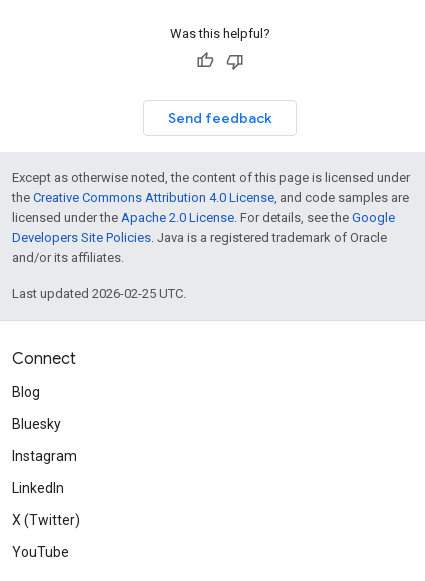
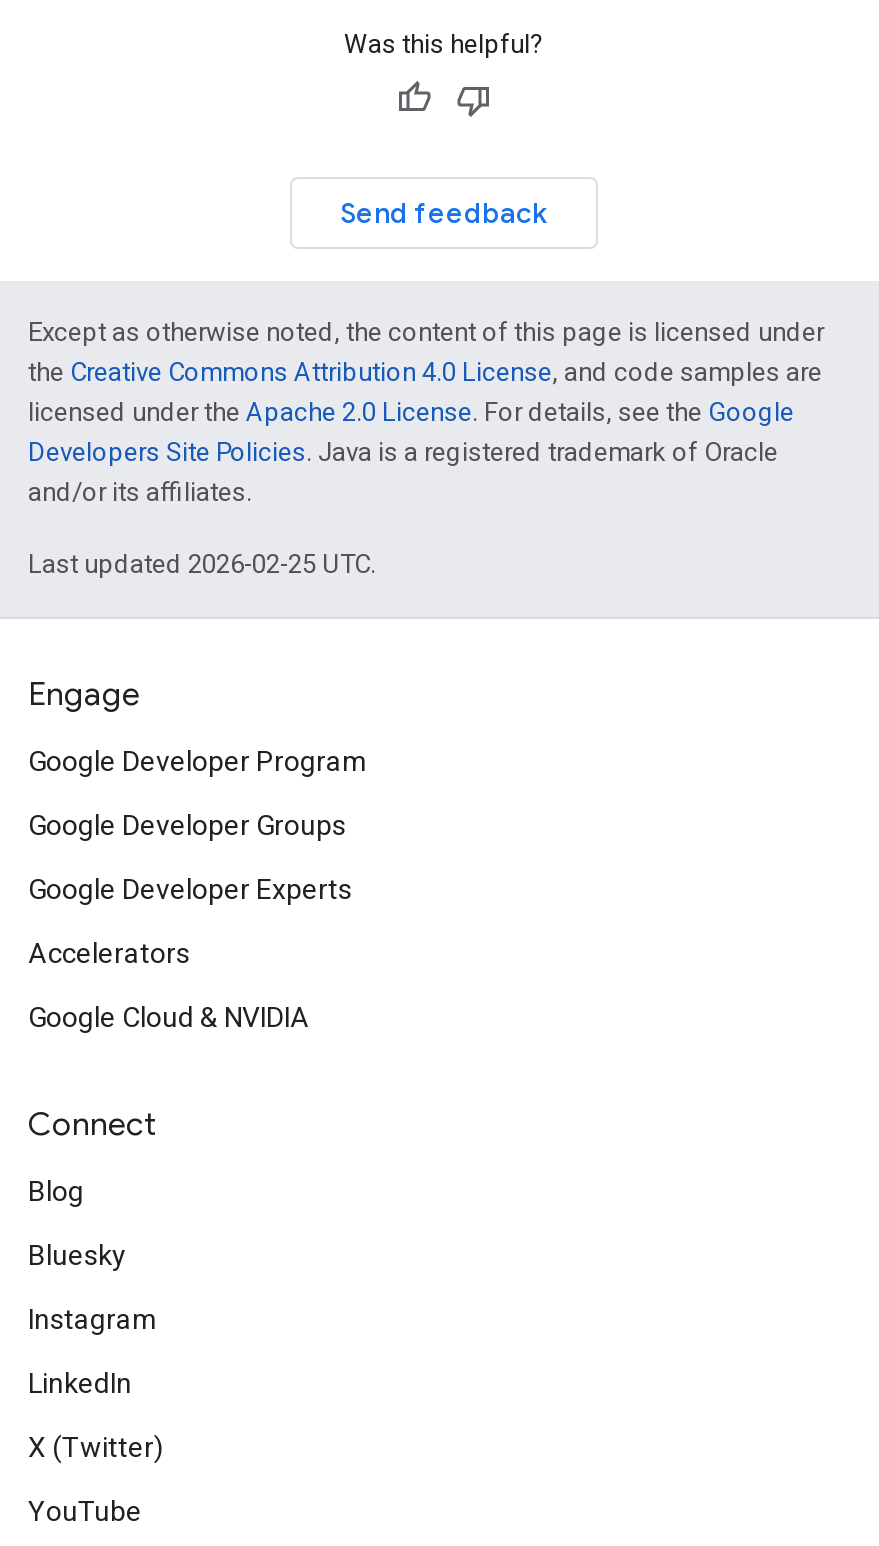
none -> [28,675,368,1033] Engage | Google Developer Program | Google Developer Groups | Google Developer Experts | Accelerators | Google Cloud & NVIDIA

